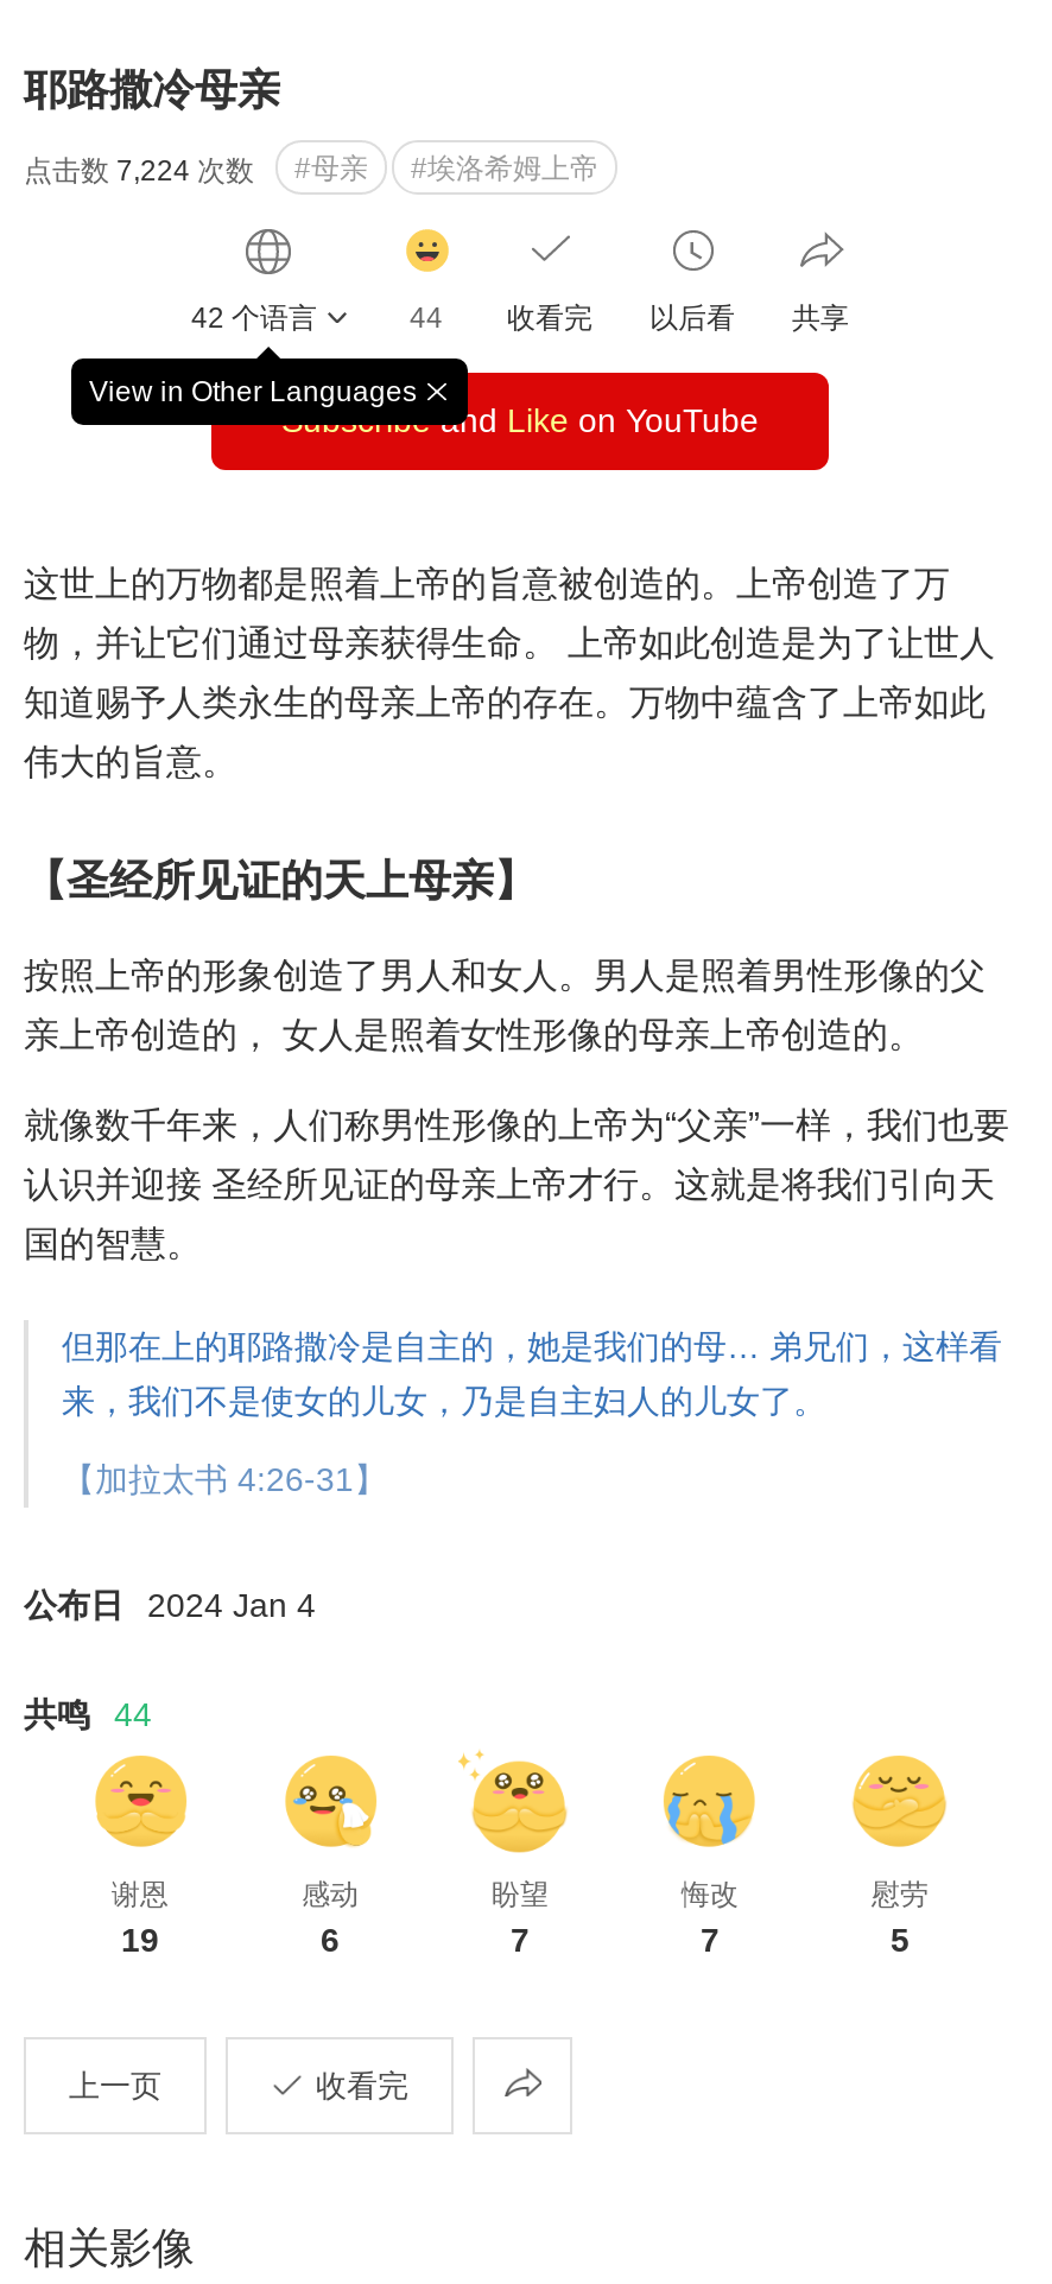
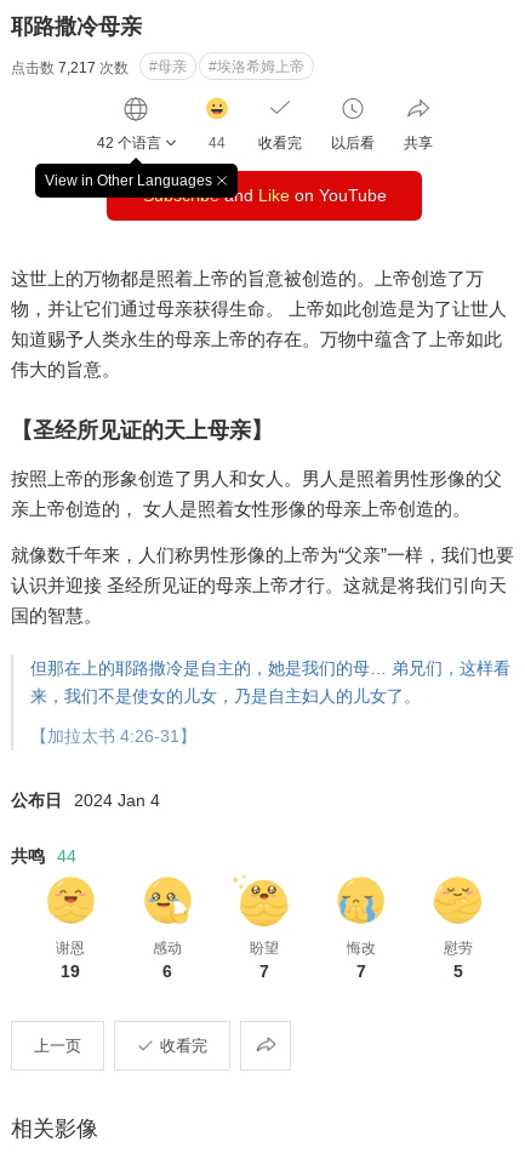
[24,152,598,188] 点击数7,224次数 #母亲 #埃洛希姆上帝 -> [11,58,304,76] 点击数7,217次数 #母亲 #埃洛希姆上帝

